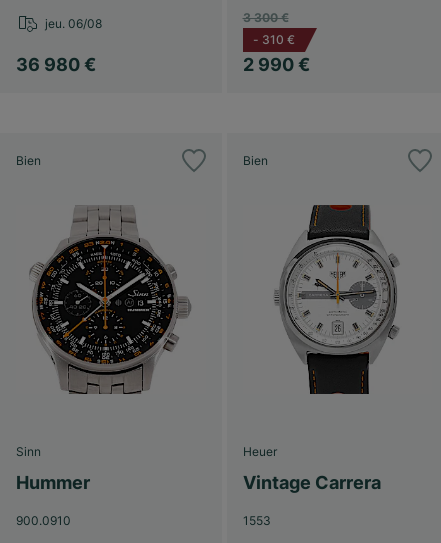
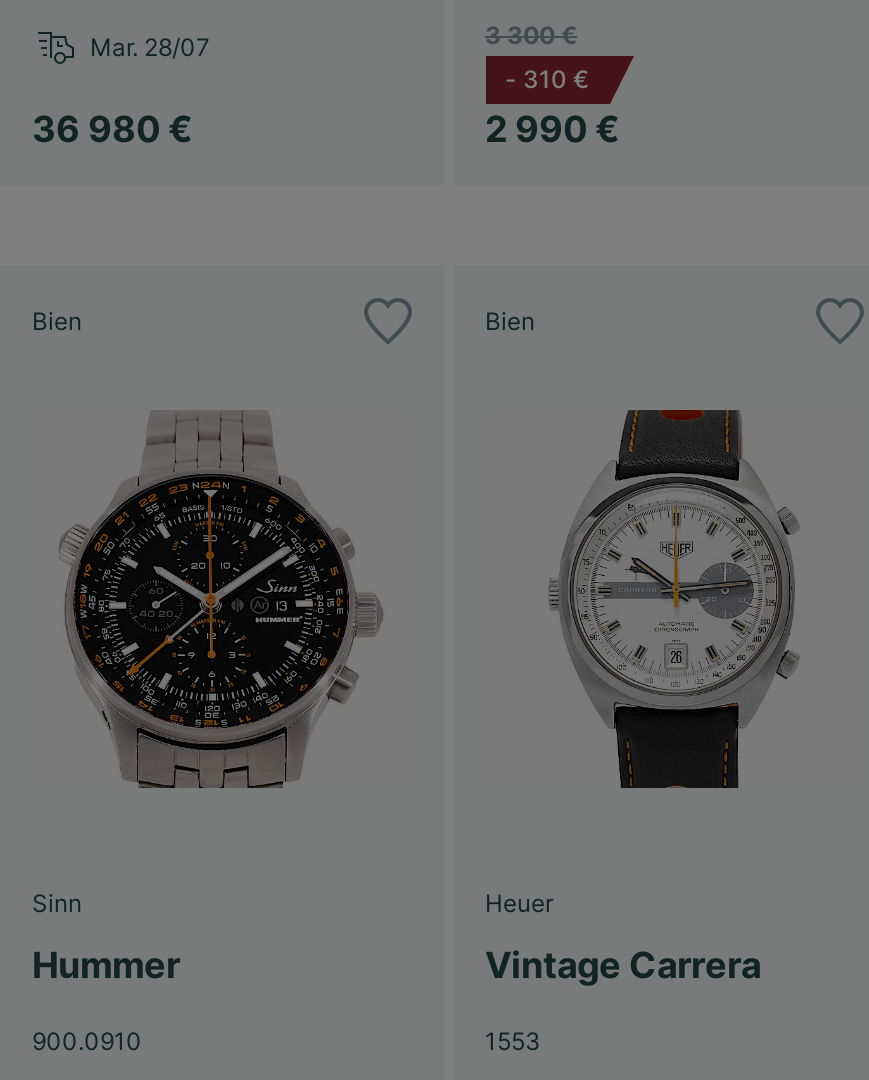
[45,15,102,30] jeu. 06/08 -> [90,31,210,61] Mar. 28/07

